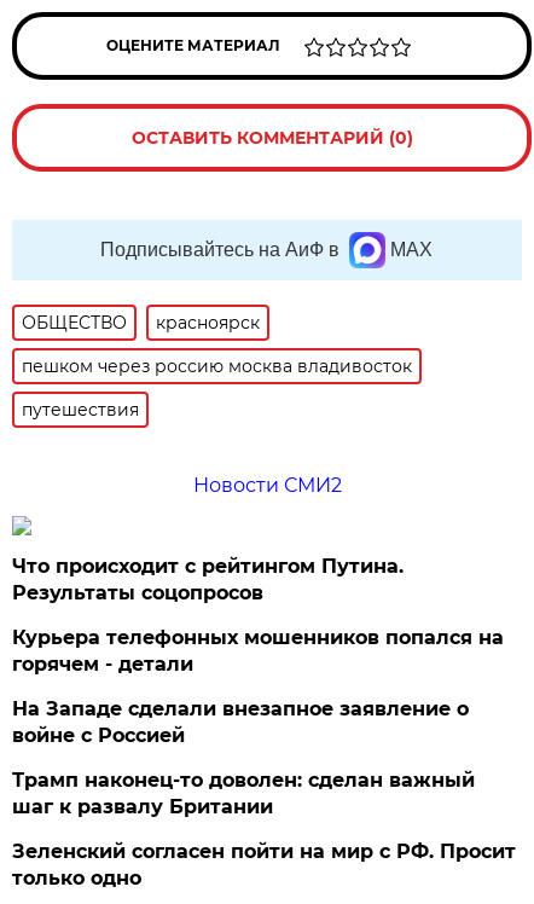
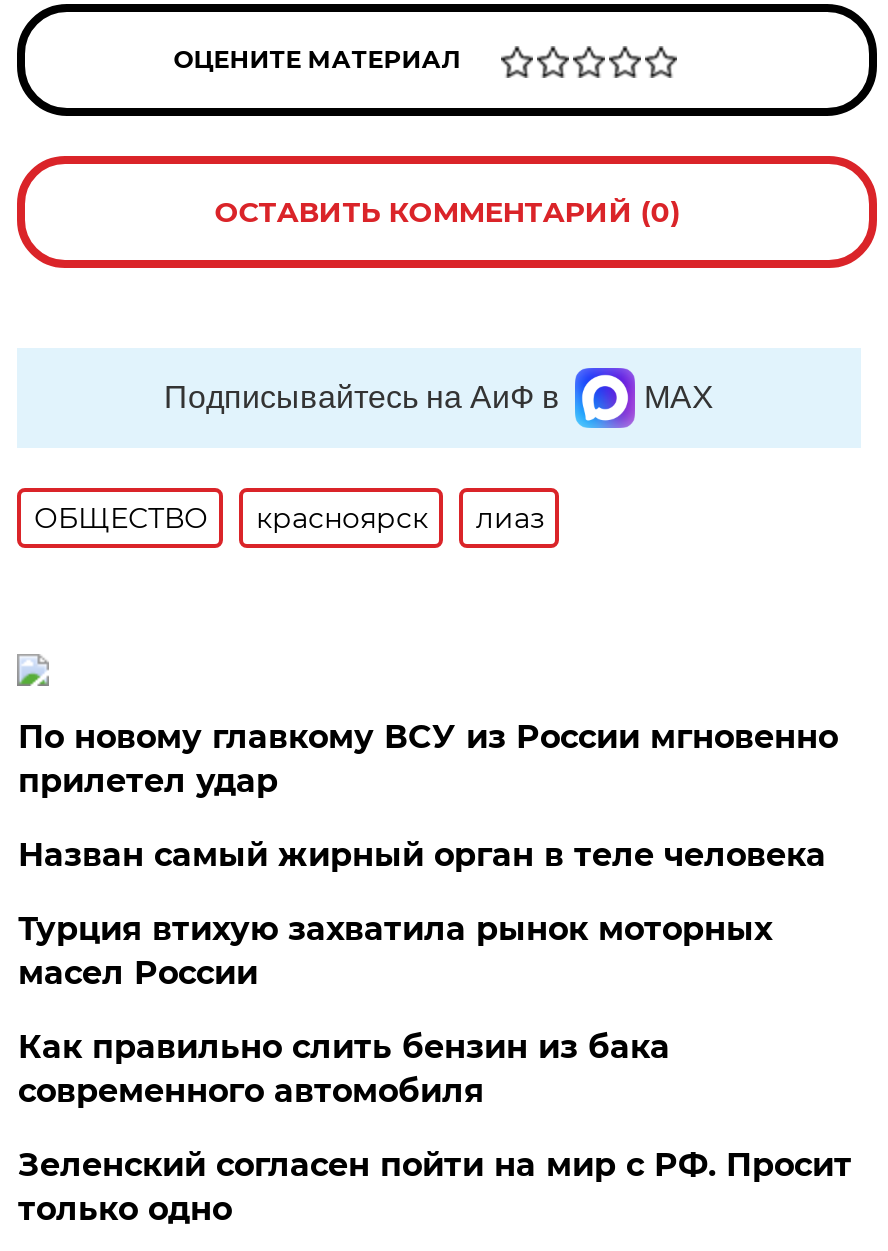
[22,355,412,497] пешком через россию москва владивосток | путешествия | Новости СМИ2 -> [476,500,544,536] лиаз
[13,555,504,818] Что происходит с рейтингом Путина. | Результаты соцопросов | Курьера телефонных мошенников попался на | горячем - детали | На Западе сделали внезапное заявление о | войне с Россией | Трамп наконец-то доволен: сделан важный | шаг к развалу Британии -> [18,718,838,1110] По новому главкому ВСУ из России мгновенно | прилетел удар | Назван самый жирный орган в теле человека | Турция втихую захватила рынок моторных | масел России | Как правильно слить бензин из бака | современного автомобиля

